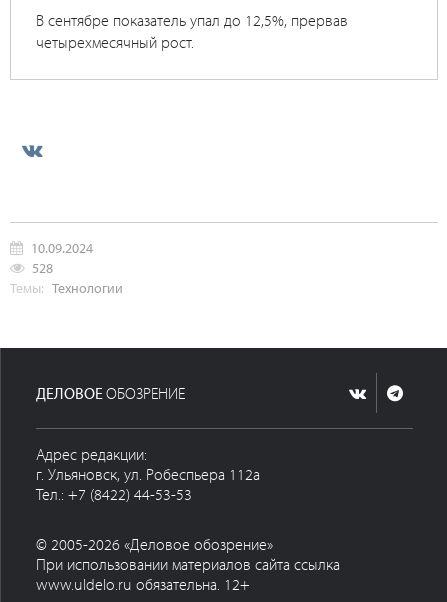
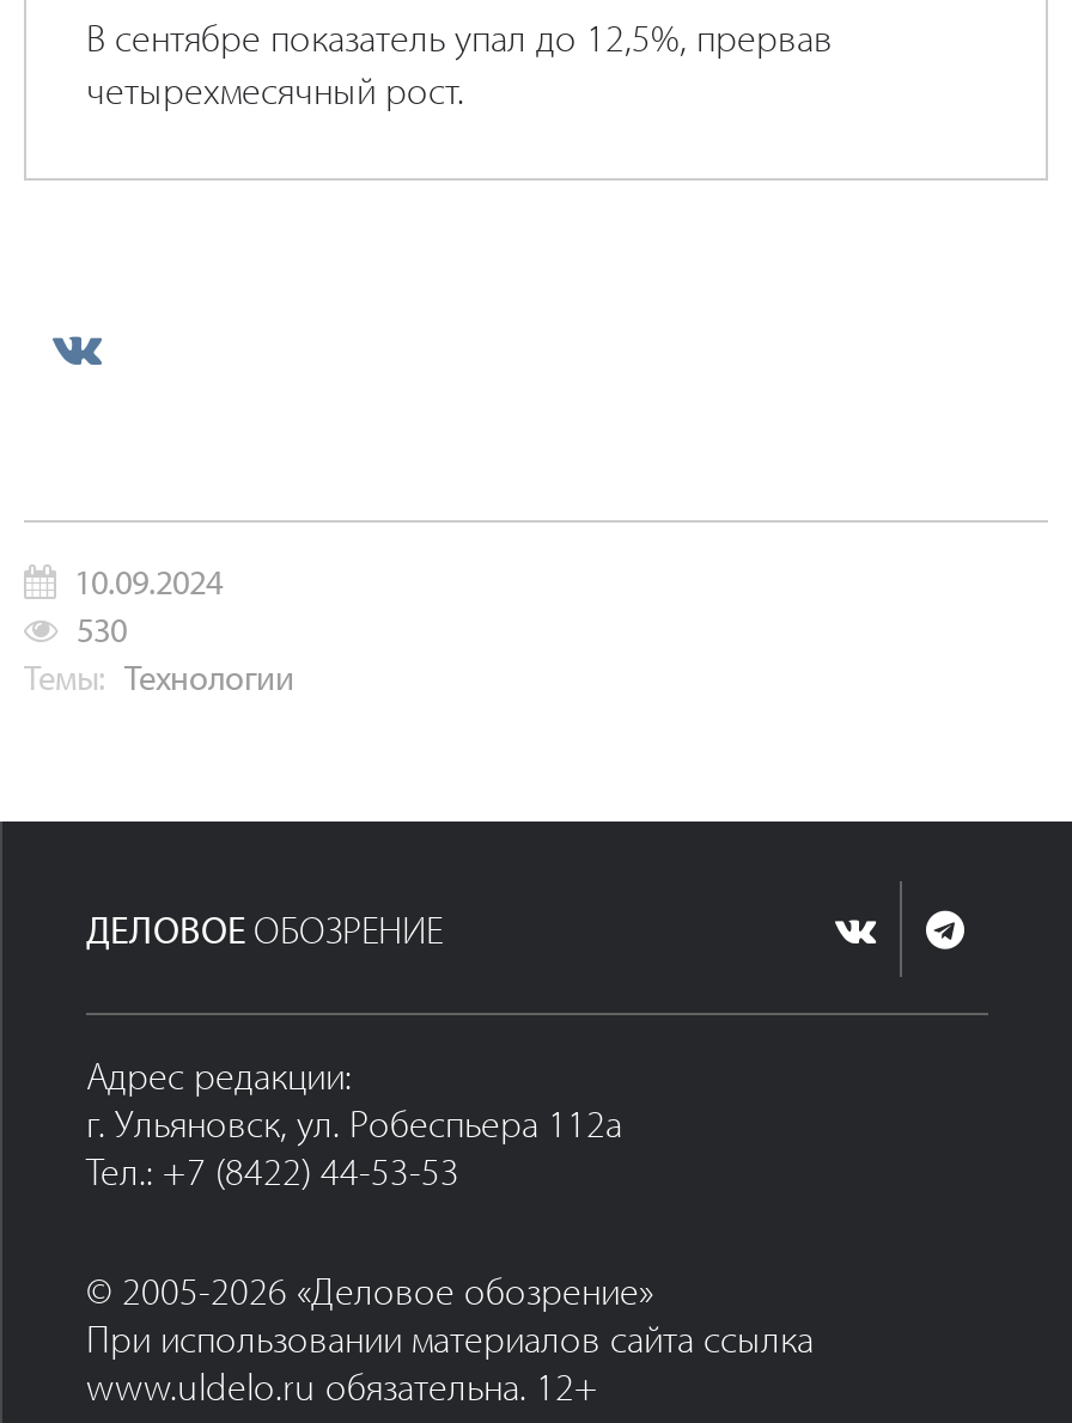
[29,257,53,276] 528 -> [69,605,127,651] 530

